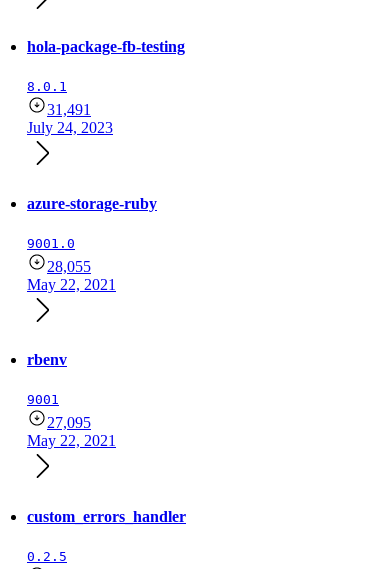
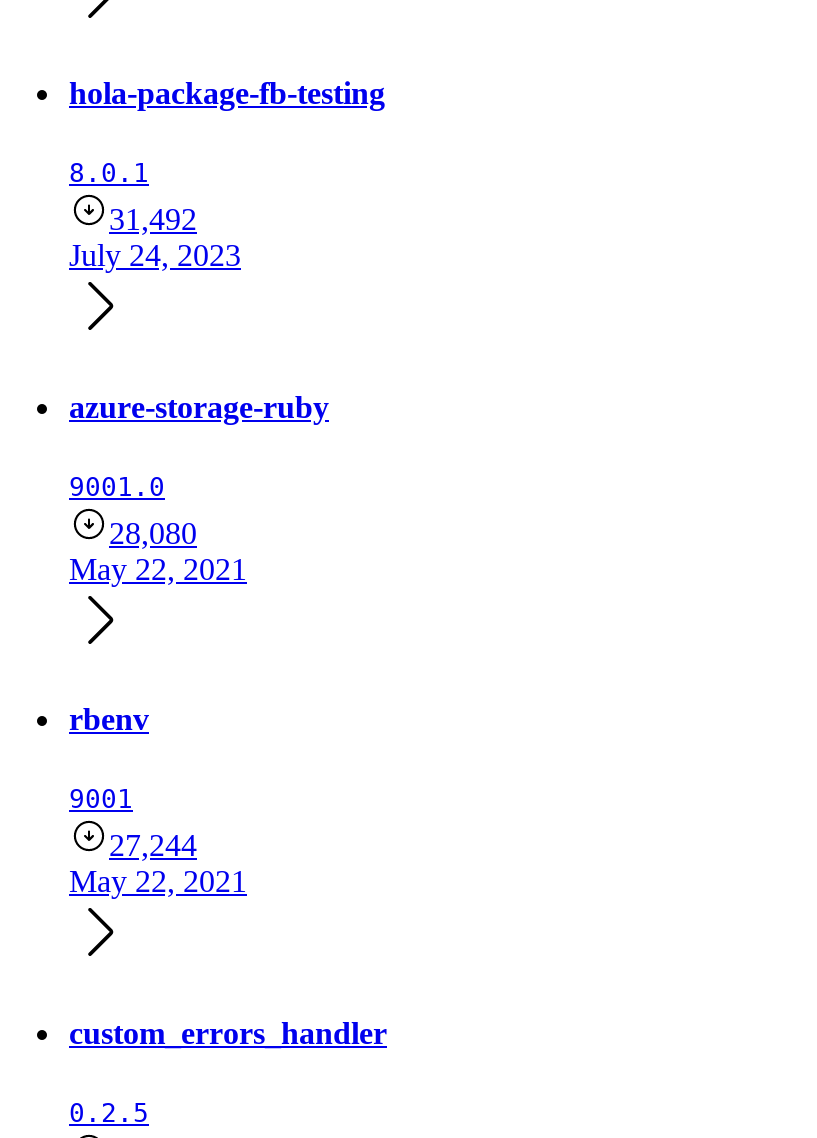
[47,101,91,118] 31,491 -> [109,203,197,237] 31,492
[47,258,91,275] 28,055 -> [109,516,197,550] 28,080
[47,414,91,431] 27,095 -> [109,829,197,863] 27,244

